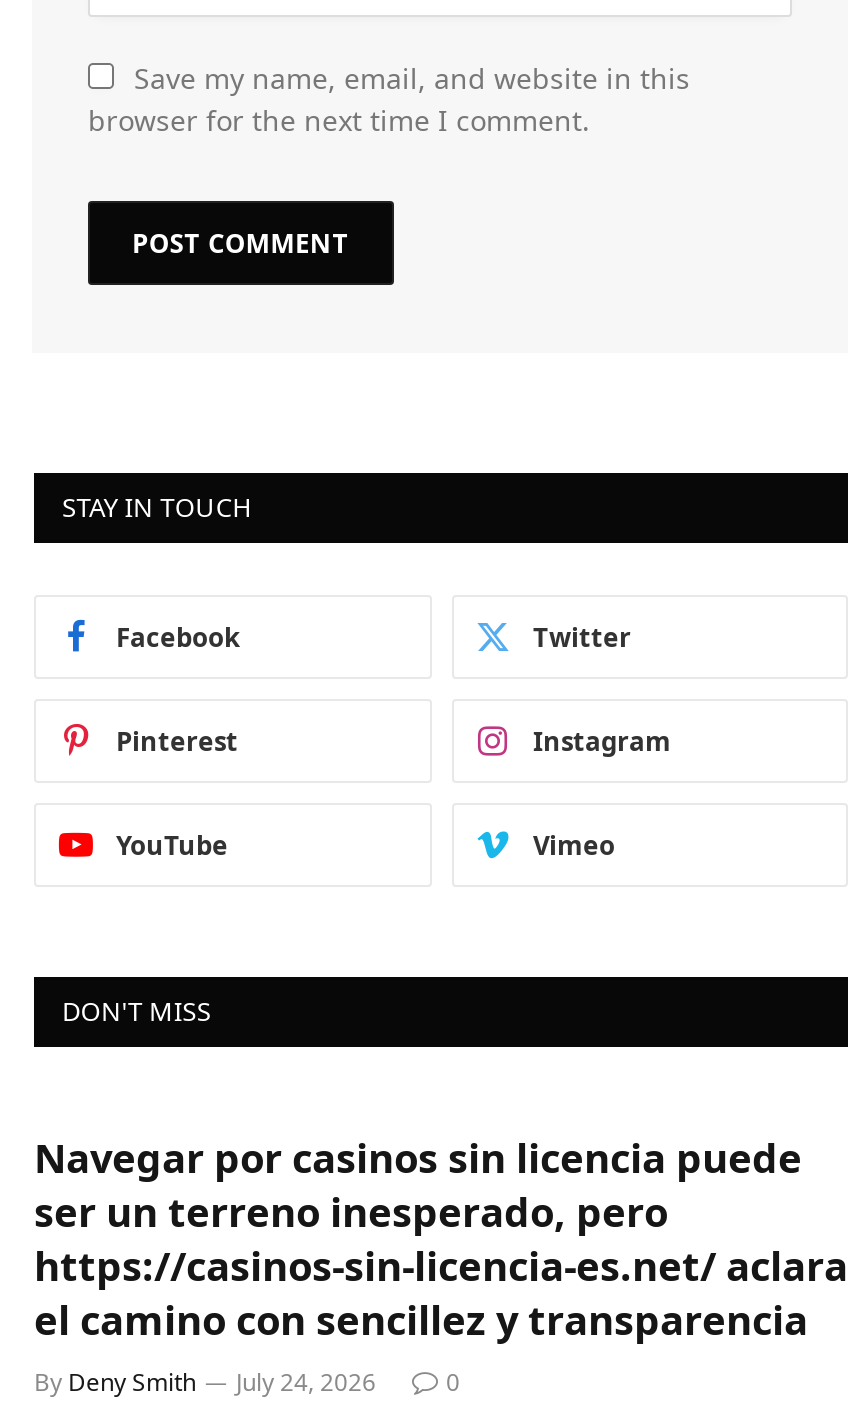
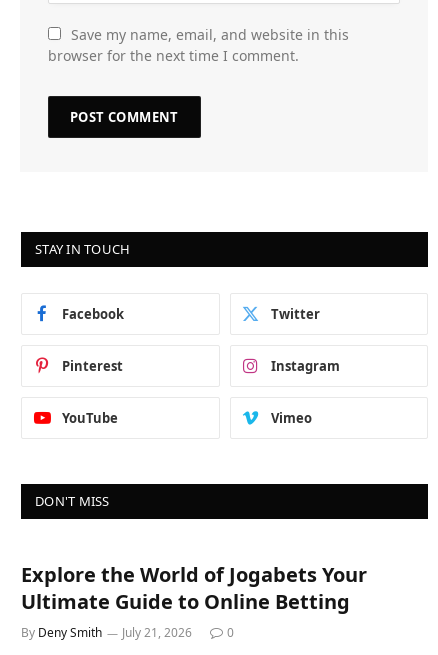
[34,1130,848,1346] Navegar por casinos sin licencia puede | ser un terreno inesperado, pero | https://casinos-sin-licencia-es.net/ aclara | el camino con sencillez y transparencia -> [21,561,367,615] Explore the World of Jogabets Your | Ultimate Guide to Online Betting
[34,1364,376,1398] By Deny Smith July 24, 2026 -> [21,624,192,641] By Deny Smith July 21, 2026

